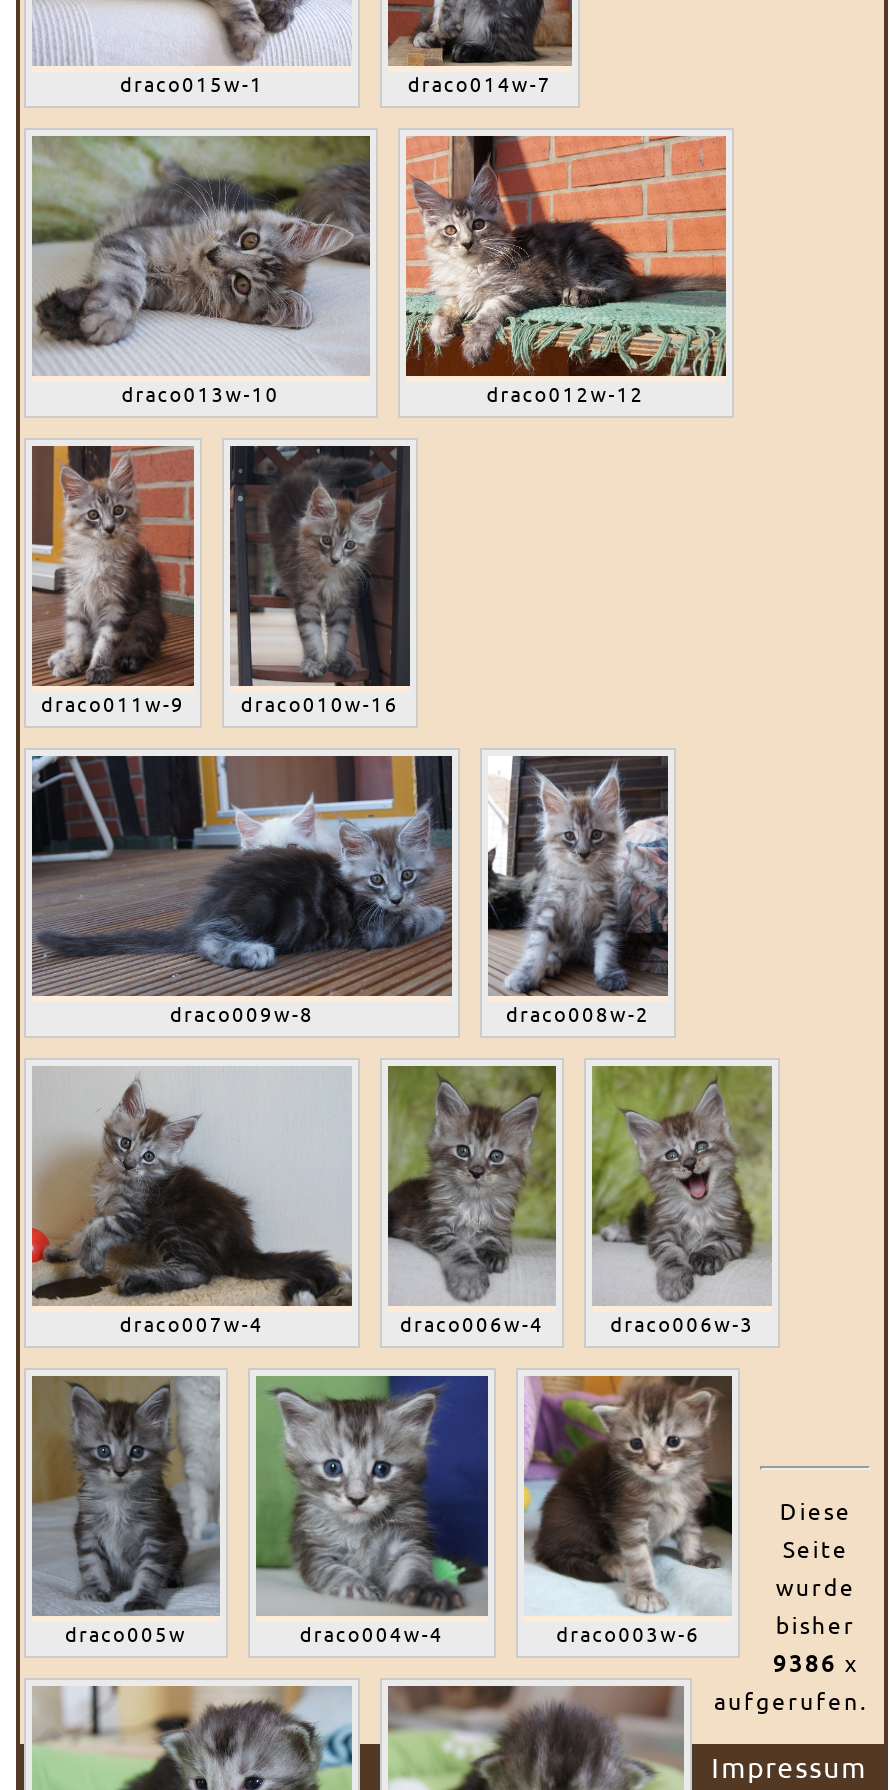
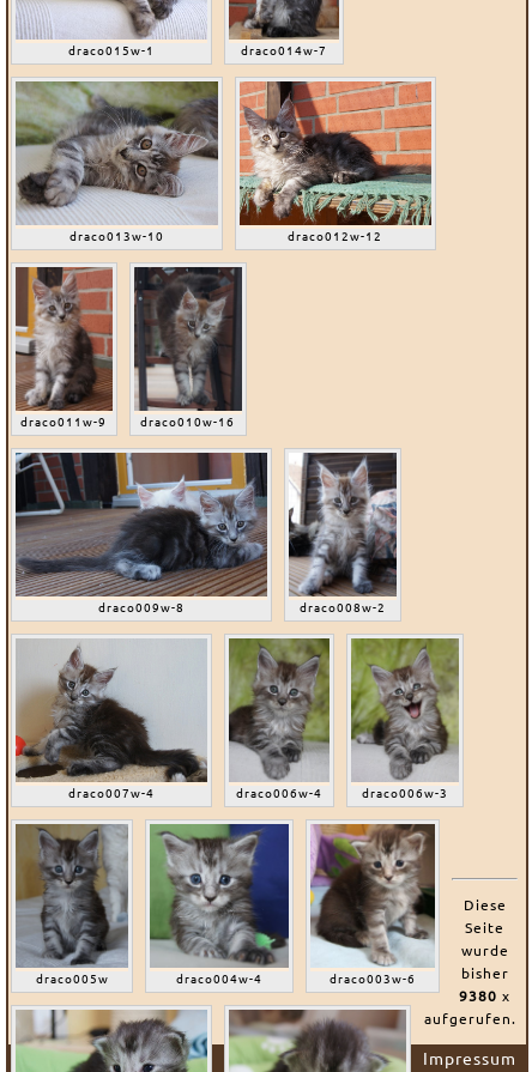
[773,1646,859,1678] 9386 x -> [459,986,511,1005] 9380 x

